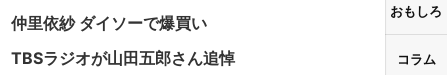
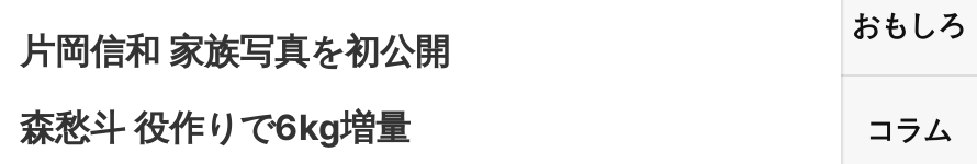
[11,13,207,33] 仲里依紗 ダイソーで爆買い -> [20,28,450,72] 片岡信和 家族写真を初公開
[11,48,235,68] TBSラジオが山田五郎さん追悼 -> [20,105,411,149] 森愁斗 役作りで6kg増量

